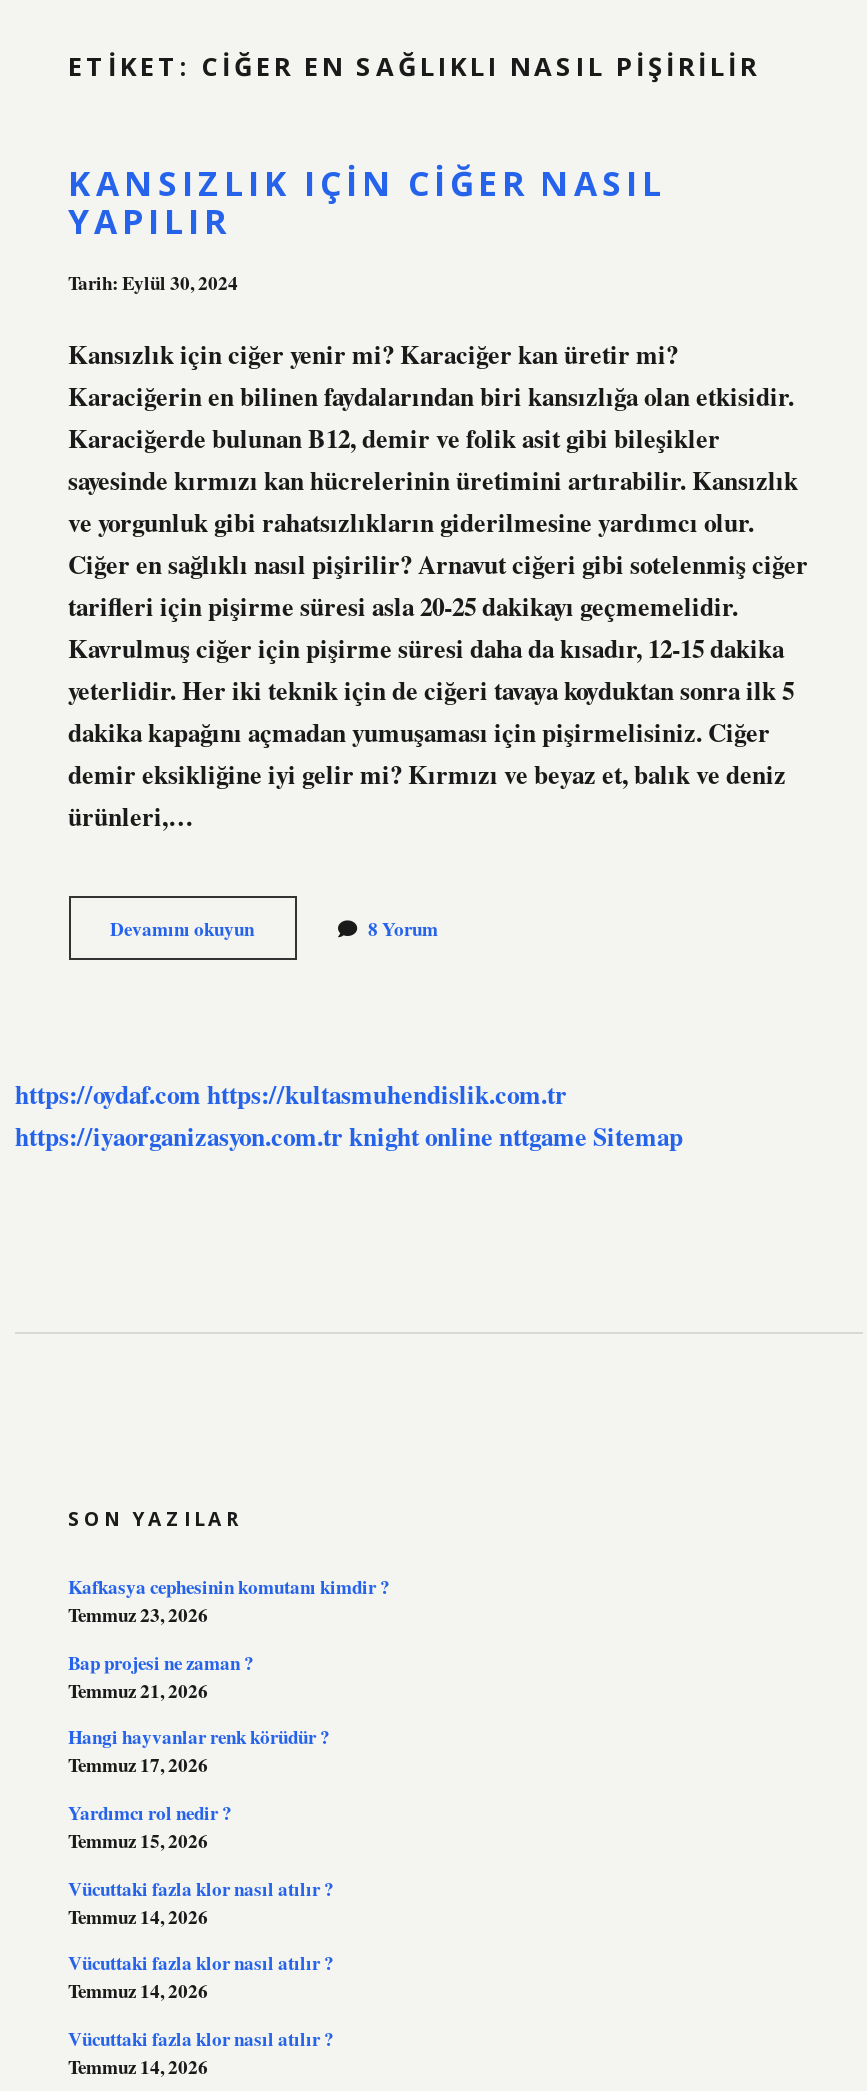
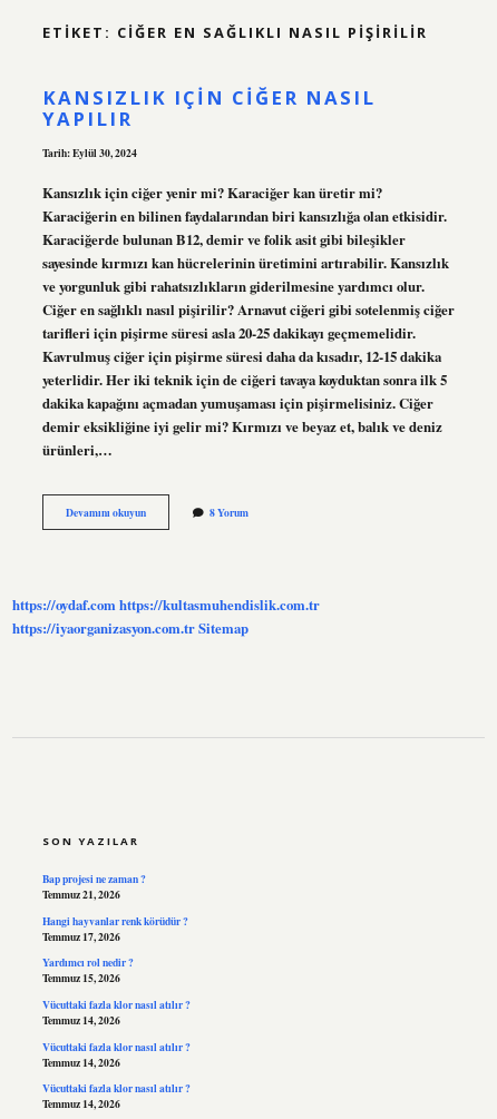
[15,1119,683,1155] https://iyaorganizasyon.com.tr knight online nttgame Sitemap -> [12,618,248,638] https://iyaorganizasyon.com.tr Sitemap
[68,1573,390,1629] Kafkasya cephesinin komutanı kimdir ? | Temmuz 23, 2026 -> none

